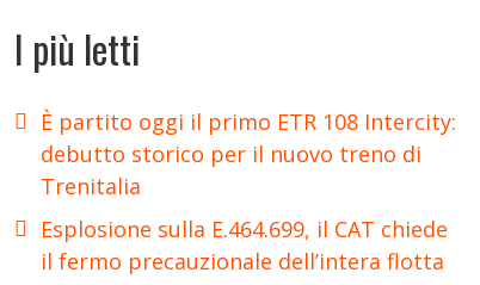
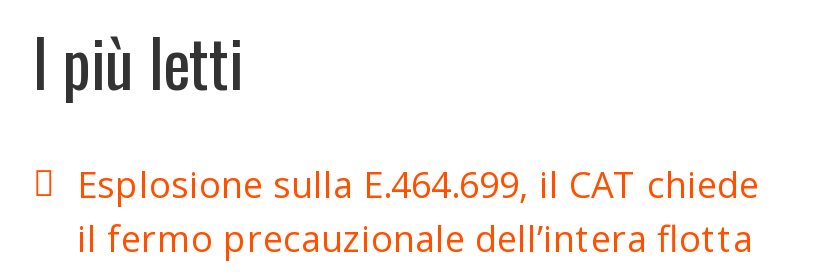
[41,108,456,201] È partito oggi il primo ETR 108 Intercity: | debutto storico per il nuovo treno di | Trenitalia -> none

